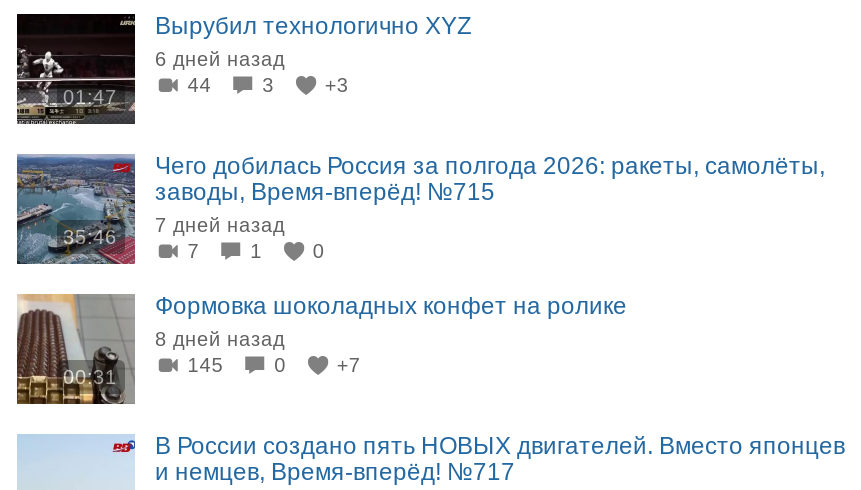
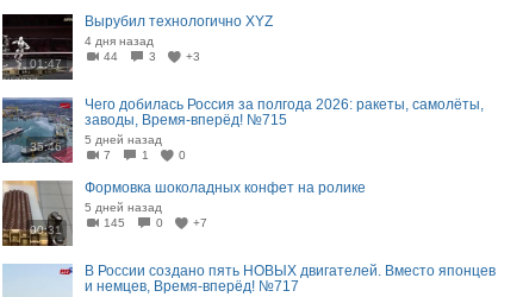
[155,48,285,70] 6 дней назад -> [85,34,154,48] 4 дня назад
[155,214,285,236] 7 дней назад -> [85,133,162,146] 5 дней назад
[155,328,285,350] 8 дней назад -> [85,201,162,214] 5 дней назад

